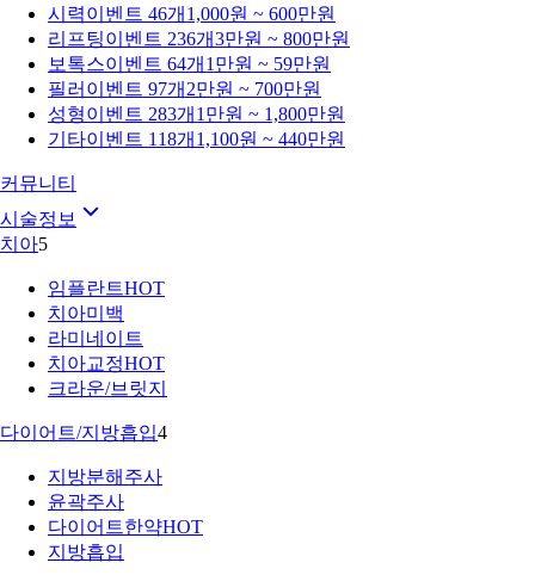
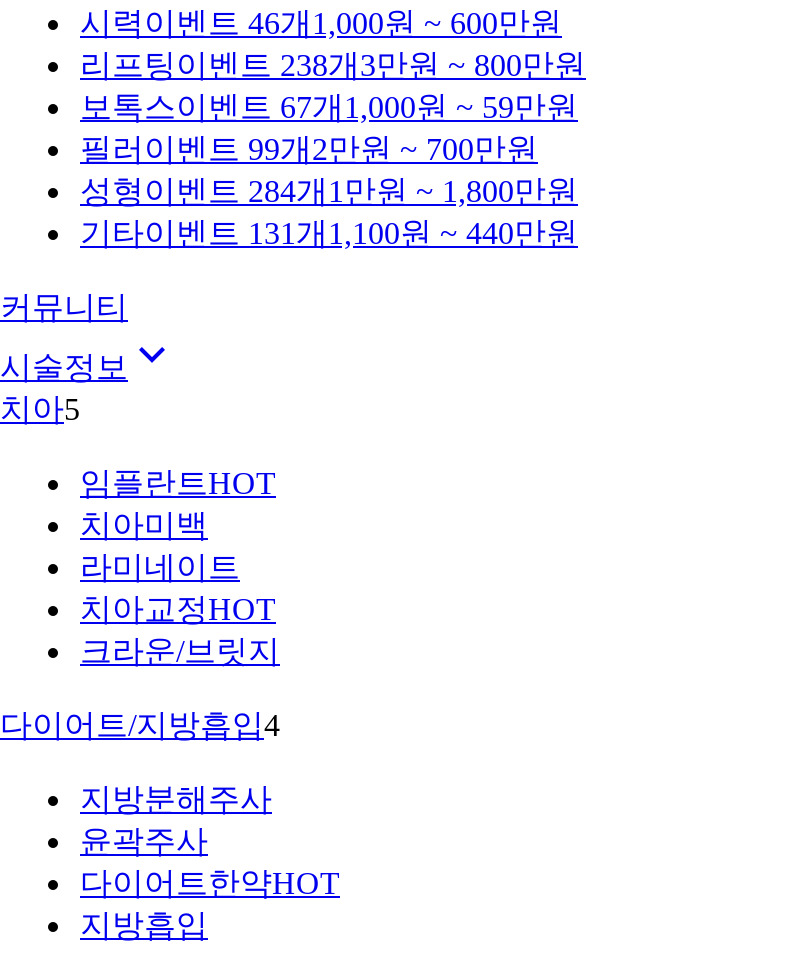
[48,29,350,49] 리프팅 이벤트 236개3만원 ~ 800만원 -> [80,48,586,82] 리프팅 이벤트 238개3만원 ~ 800만원
[48,54,331,74] 보톡스 이벤트 64개 1만원 ~ 59만원 -> [80,90,578,124] 보톡스 이벤트 67개 1,000원 ~ 59만원
[48,79,321,99] 필러 이벤트 97개2만원 ~ 700만원 -> [80,132,538,166] 필러 이벤트 99개2만원 ~ 700만원
[48,104,345,124] 성형 이벤트 283개 1만원 ~ 1,800만원 -> [80,174,578,208] 성형 이벤트 284개 1만원 ~ 1,800만원
[48,129,345,149] 기타이벤트 118개 1,100원 ~ 440만원 -> [80,216,578,250] 기타이벤트 131개 1,100원 ~ 440만원

